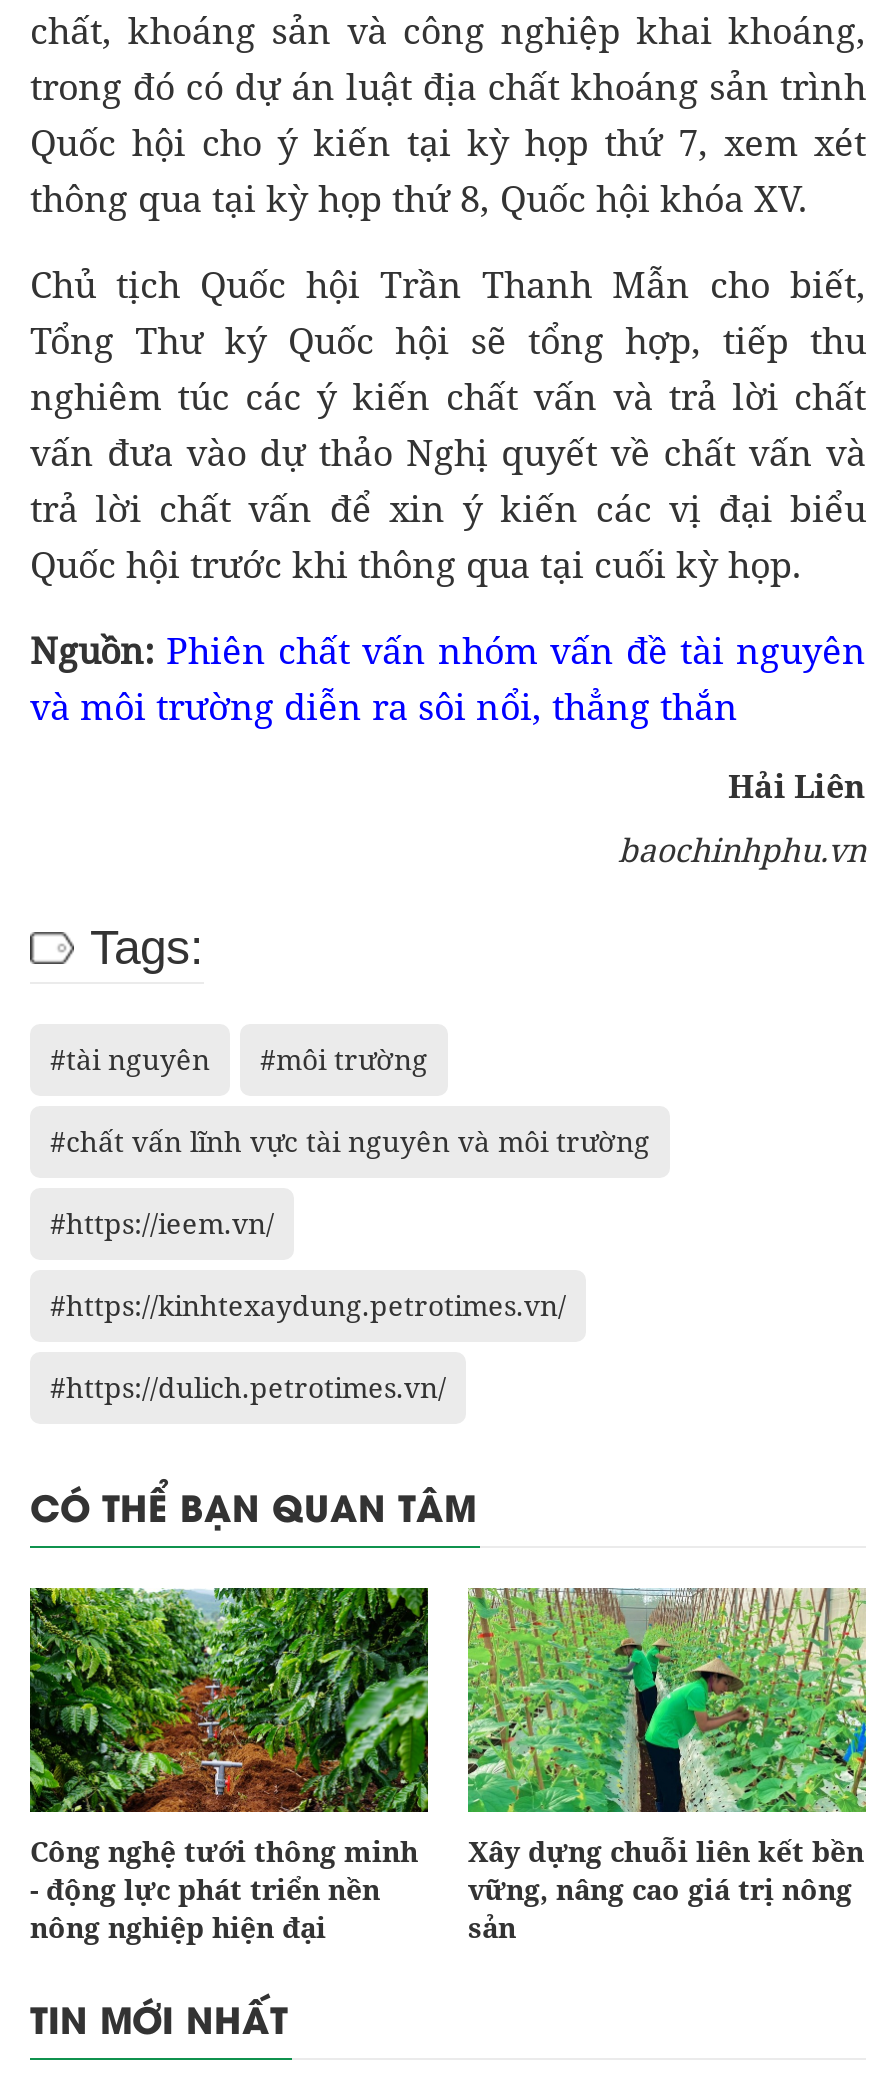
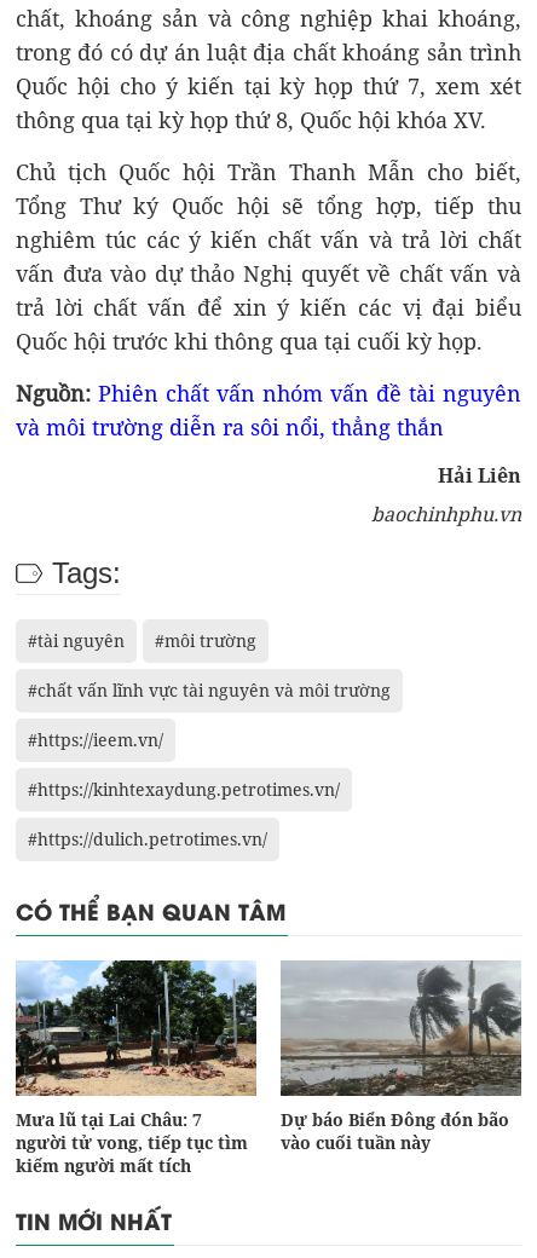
[28,1586,430,1945] [image] | Công nghệ tưới thông minh | - động lực phát triển nền | nông nghiệp hiện đại -> [15,959,258,1176] [image] | Mưa lũ tại Lai Châu: 7 | người tử vong, tiếp tục tìm | kiếm người mất tích
[466,1588,868,1945] [image] | Xây dựng chuỗi liên kết bền | vững, nâng cao giá trị nông | sản -> [279,960,522,1153] [image] | Dự báo Biển Đông đón bão | vào cuối tuần này

